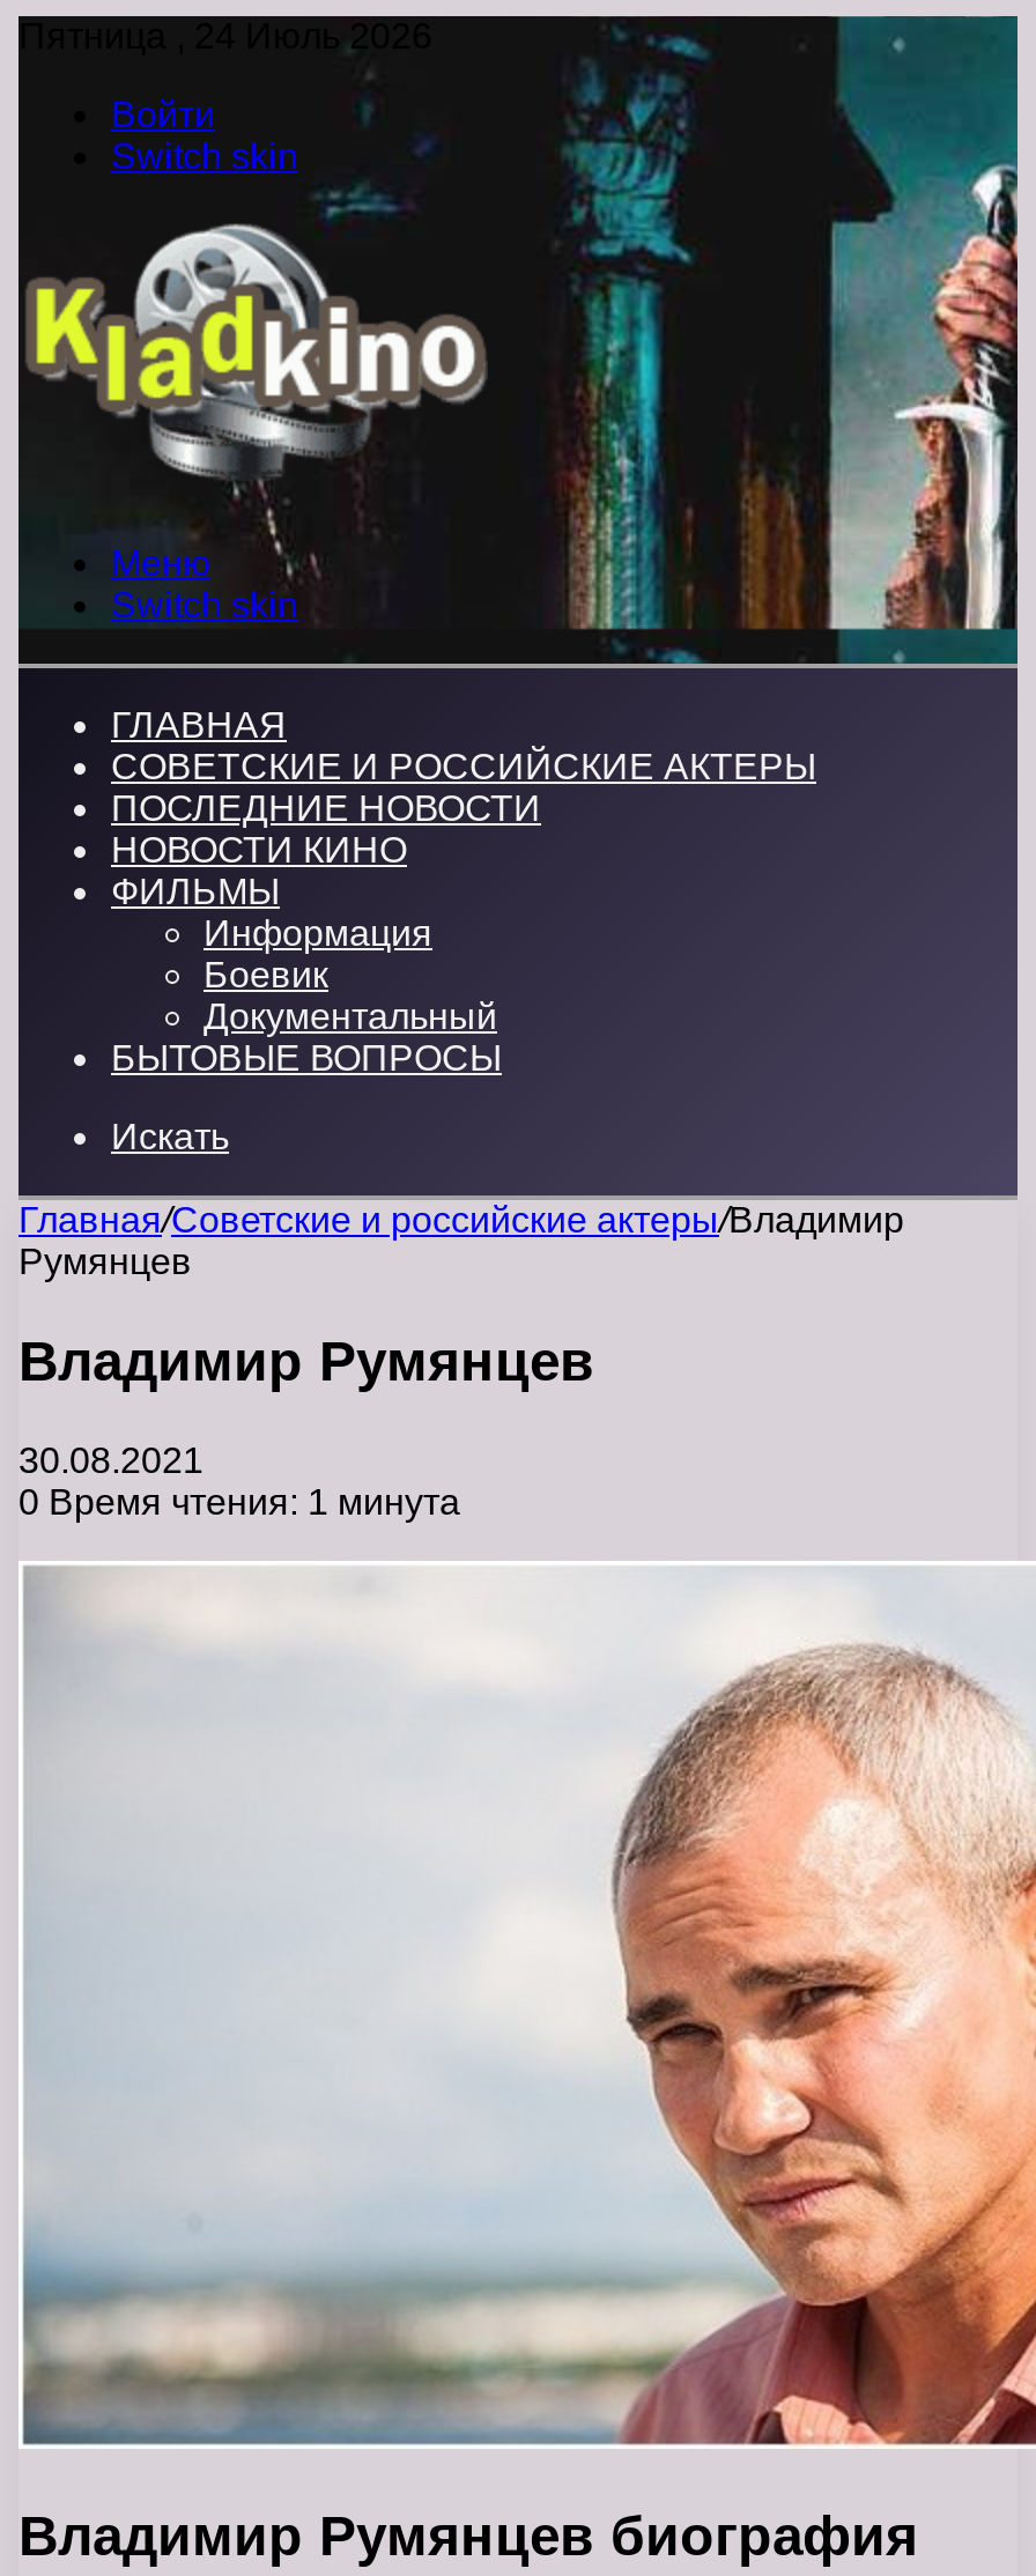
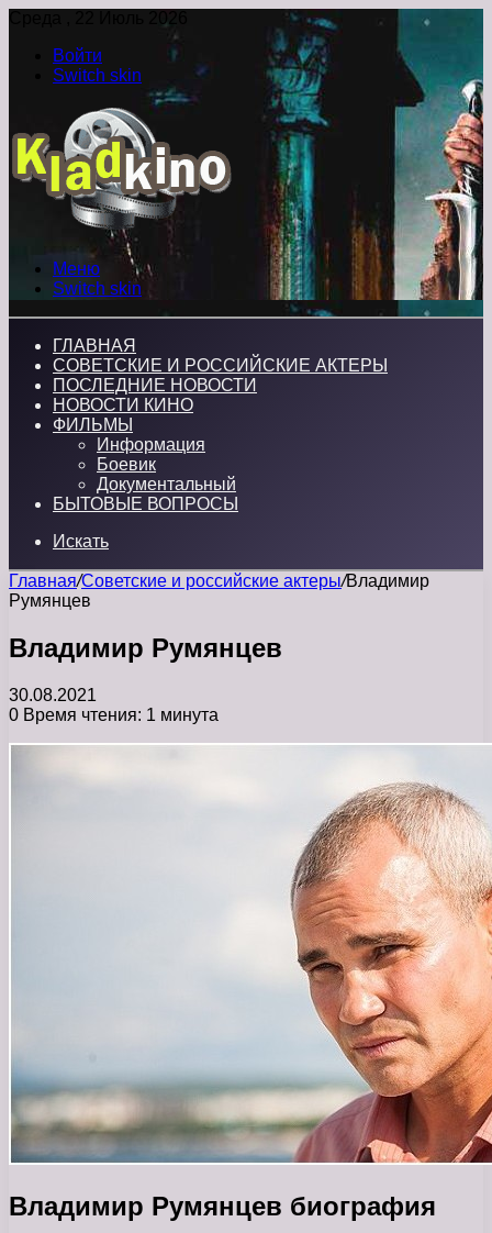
[18,16,432,55] Пятница , 24 Июль 2026 -> [9,9,188,27] Среда , 22 Июль 2026

